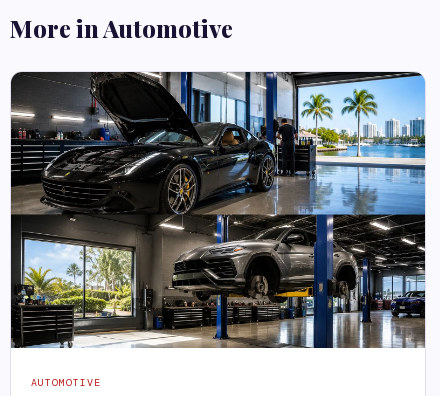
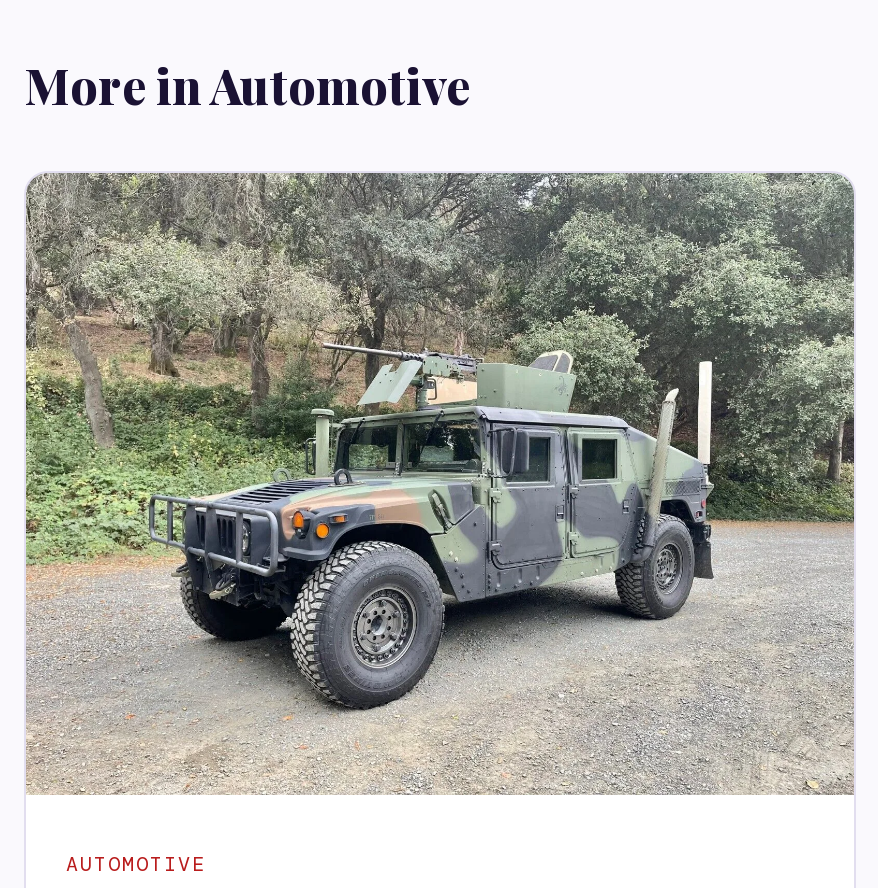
[10,71,426,348] [image] -> [24,171,856,797] [image]

